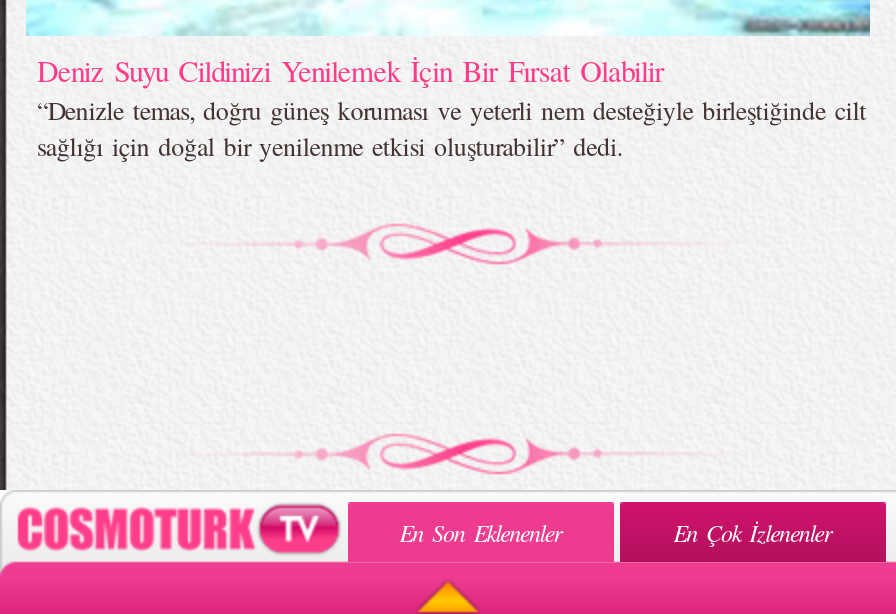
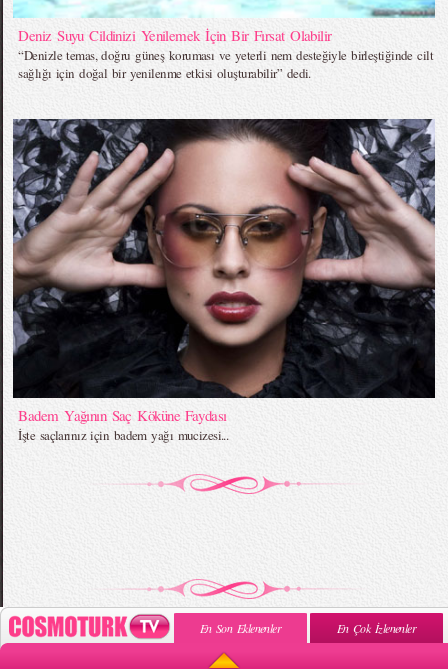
none -> [12,115,436,444] [image] | Badem Yağının Saç Köküne Faydası | İşte saçlarınız için badem yağı mucizesi...

